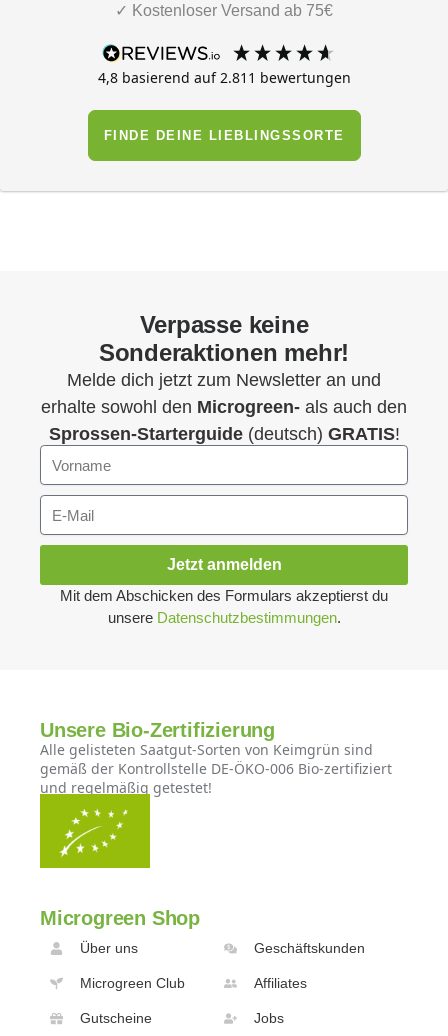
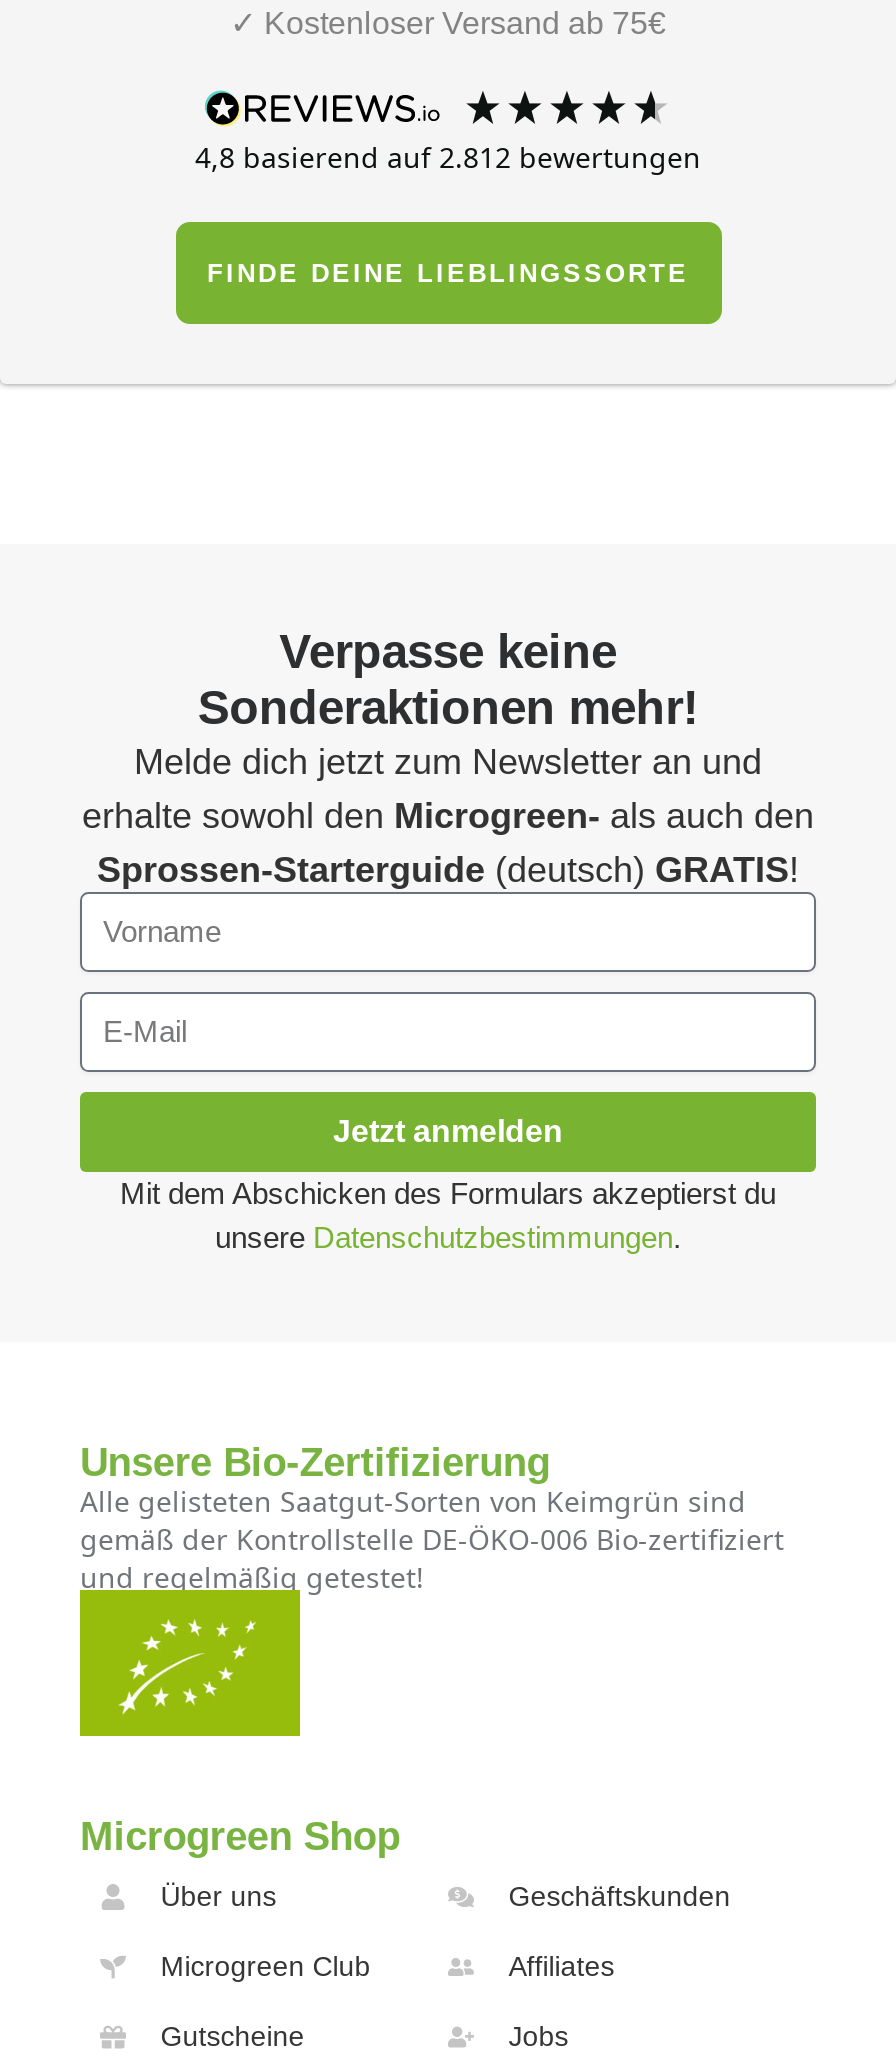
[97,68,350,87] 4,8 basierend auf 2.811 bewertungen -> [195,137,701,175] 4,8 basierend auf 2.812 bewertungen

